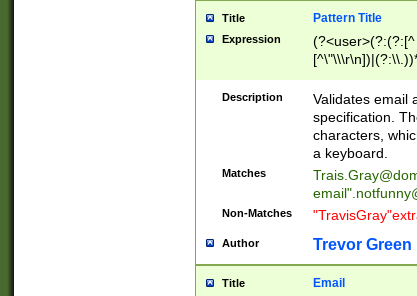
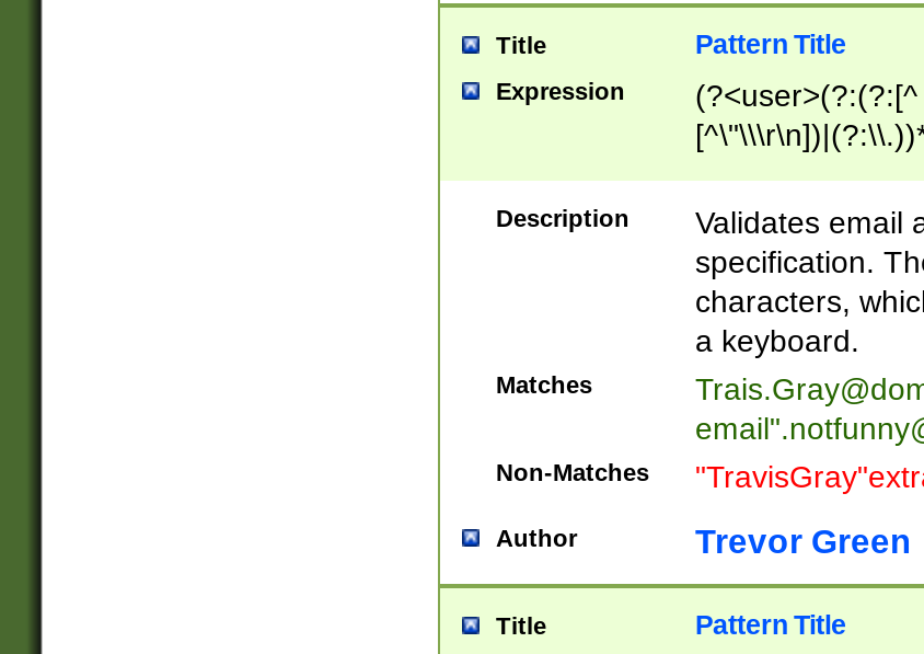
[312,276,344,290] Email -> [695,611,846,641] Pattern Title

